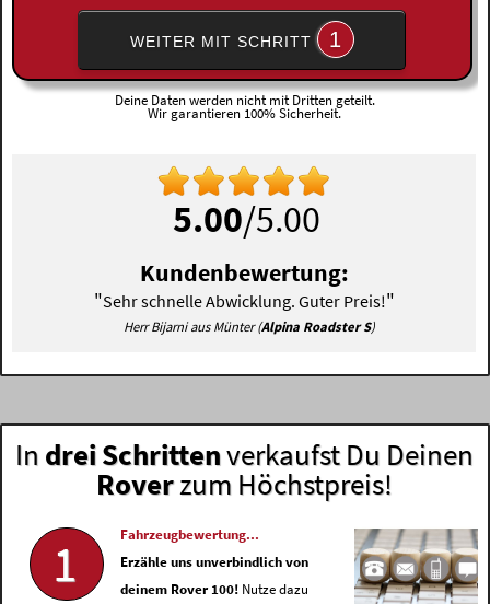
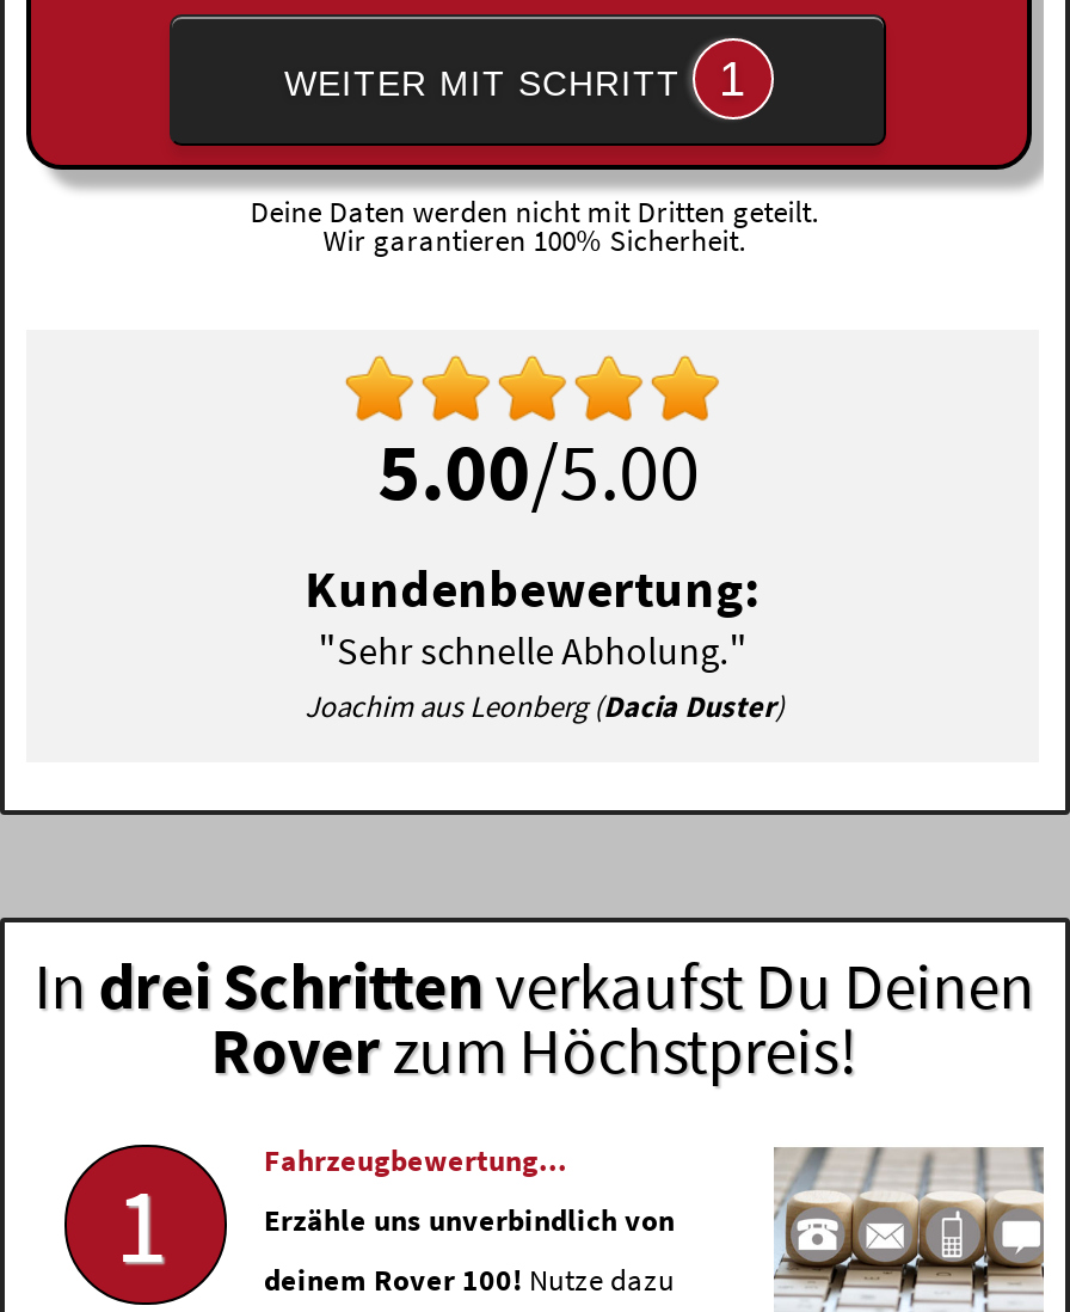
[94,288,394,335] "Sehr schnelle Abwicklung. Guter Preis!" | Herr Bijarni aus Münter (Alpina Roadster S) -> [305,622,785,725] "Sehr schnelle Abholung." | Joachim aus Leonberg (Dacia Duster)

